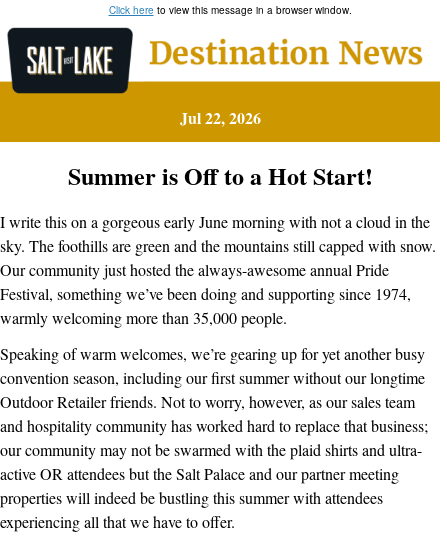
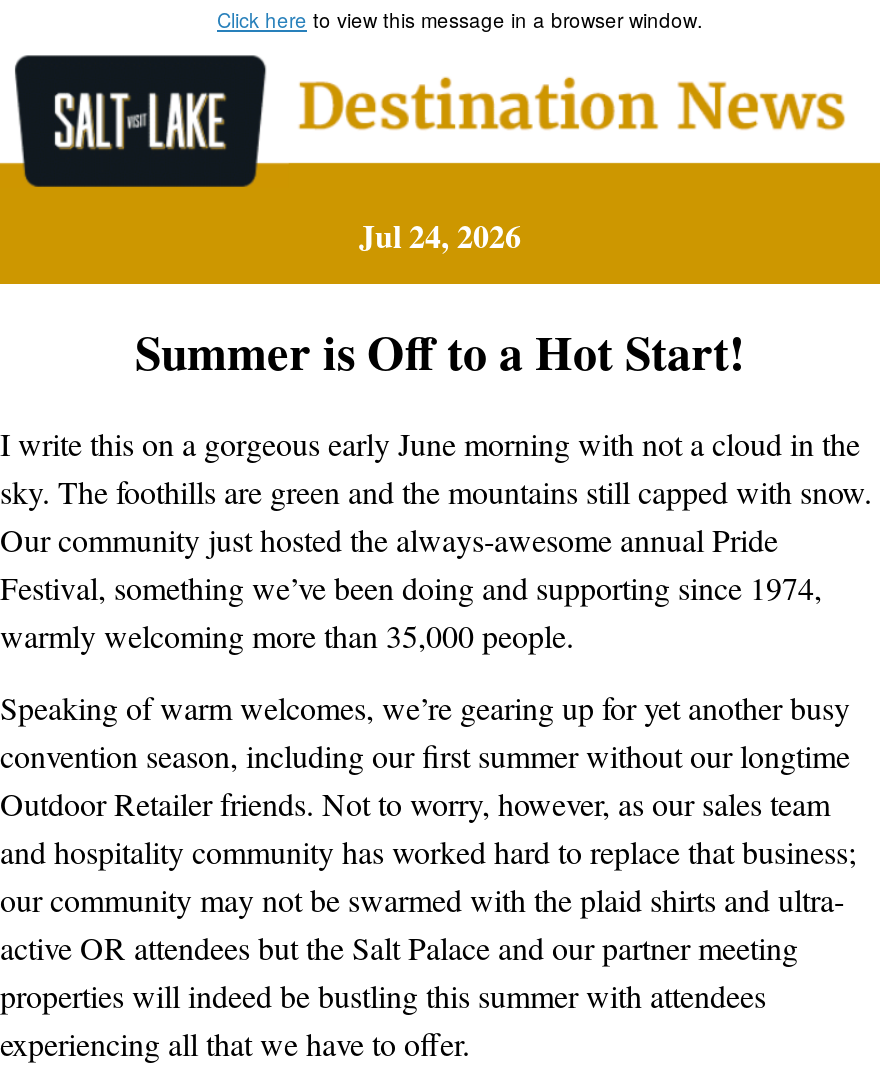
[179,106,260,129] Jul 22, 2026 -> [359,212,521,258] Jul 24, 2026

